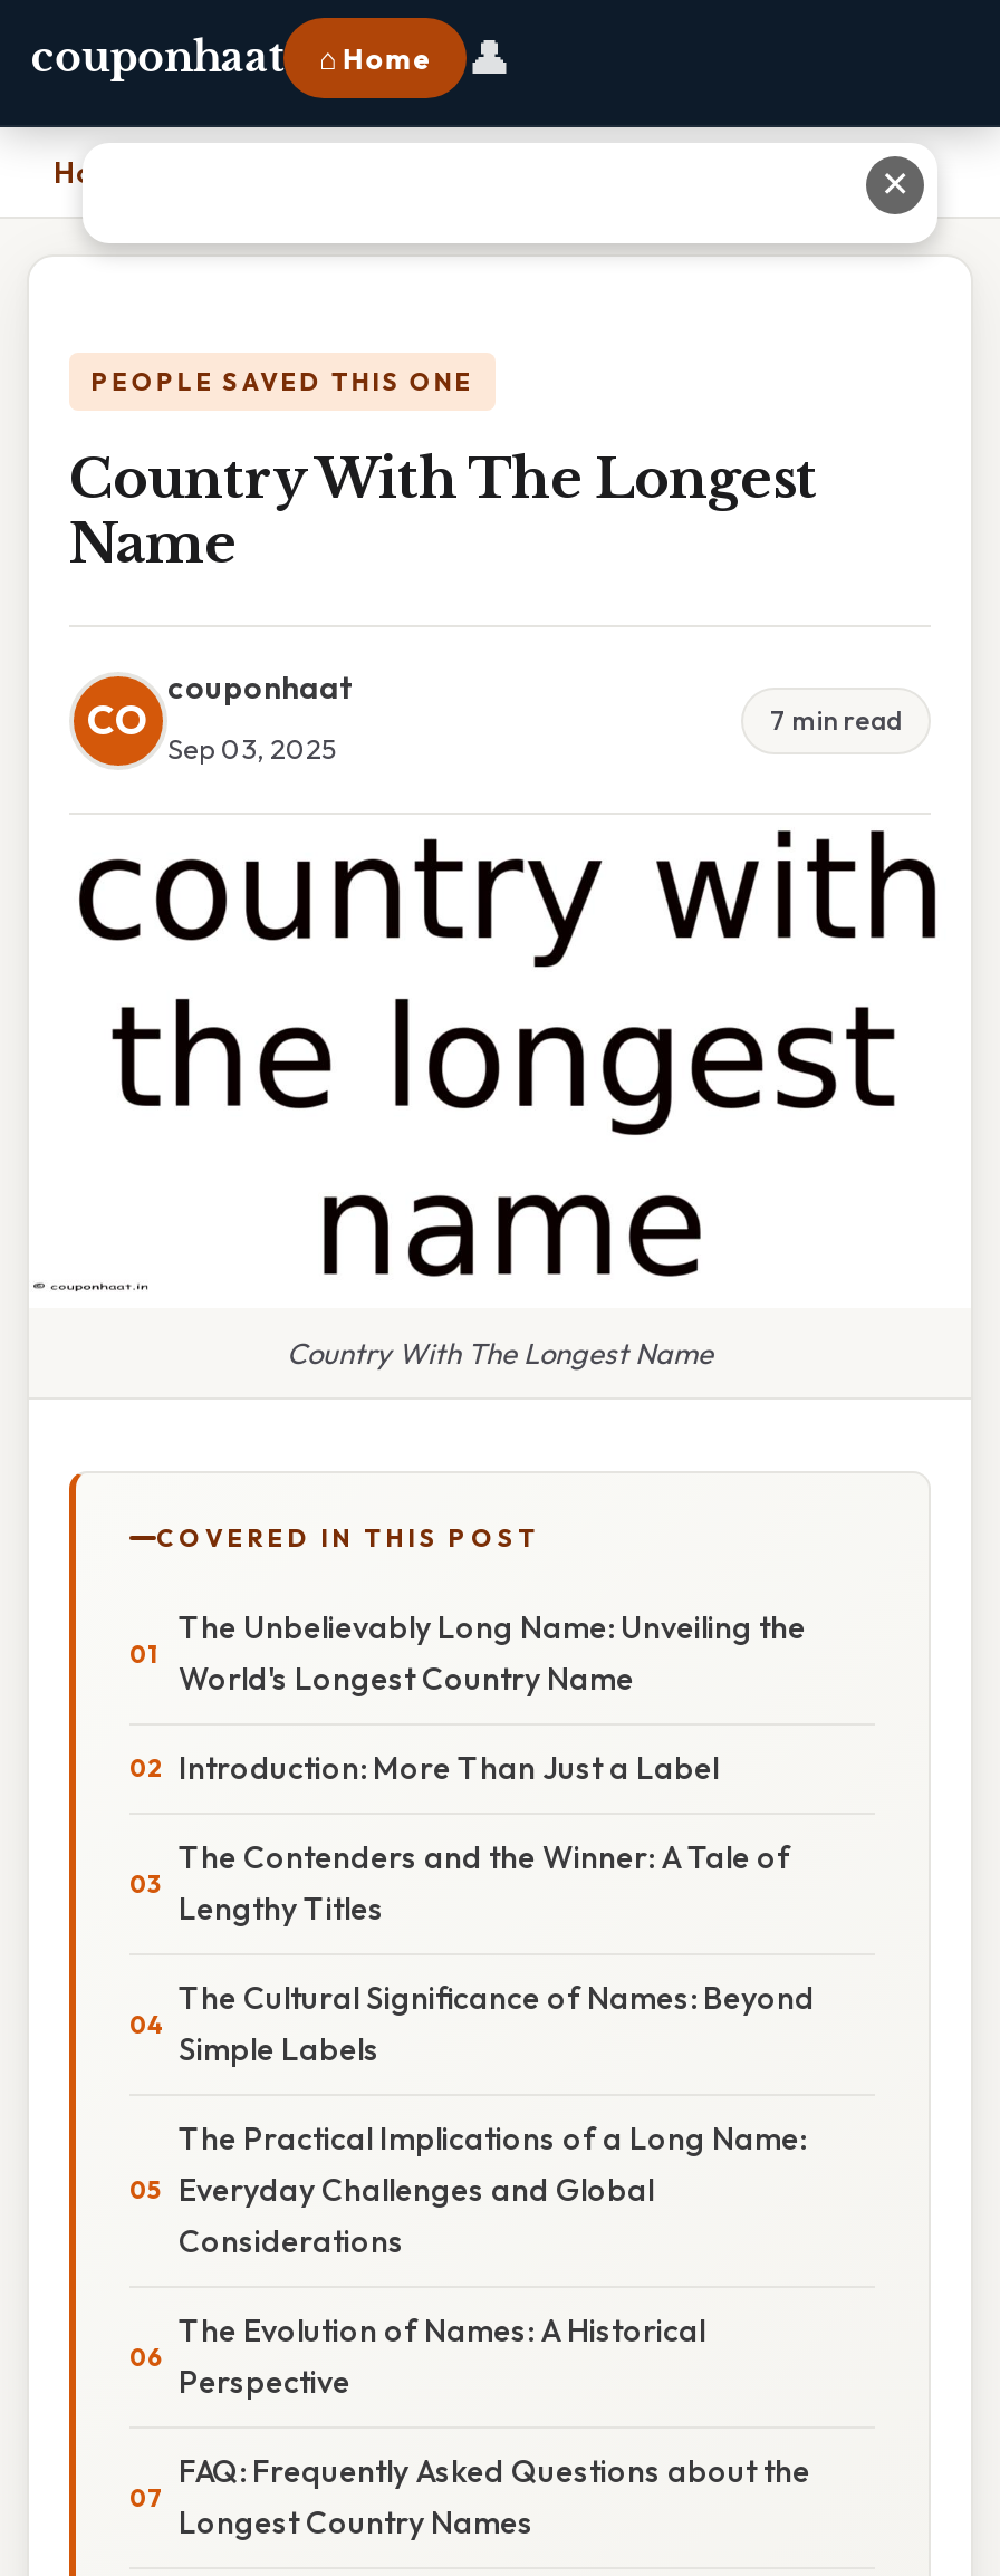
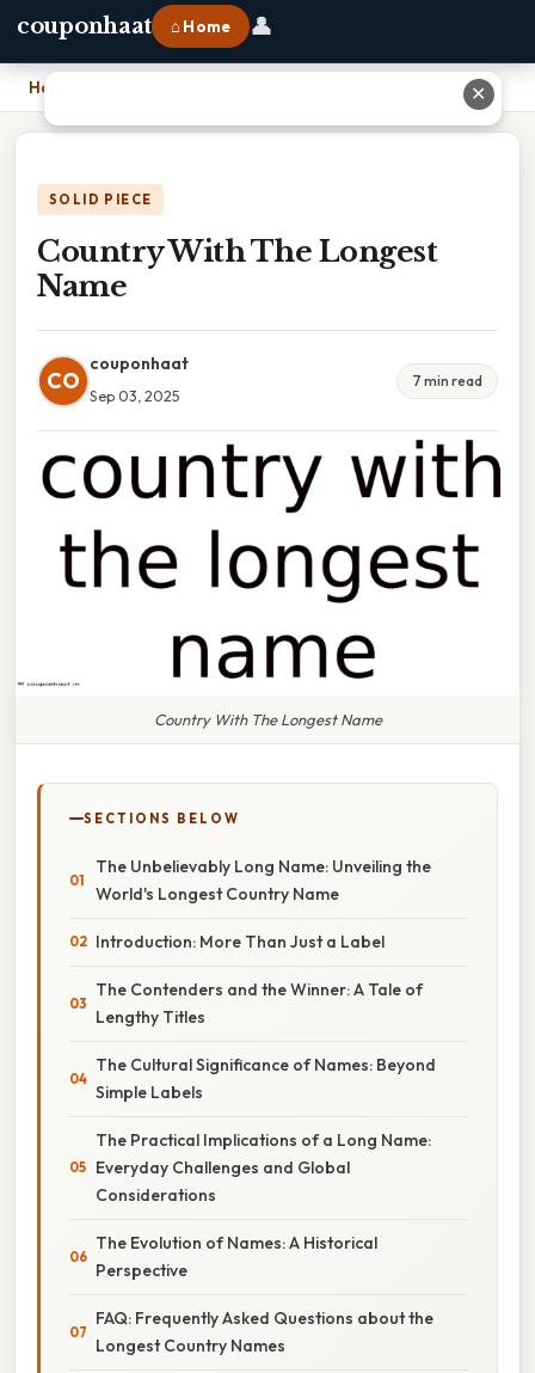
[92,366,474,397] PEOPLE SAVED THIS ONE -> [49,191,152,208] SOLID PIECE
[156,1522,540,1553] COVERED IN THIS POST -> [84,810,240,827] SECTIONS BELOW

